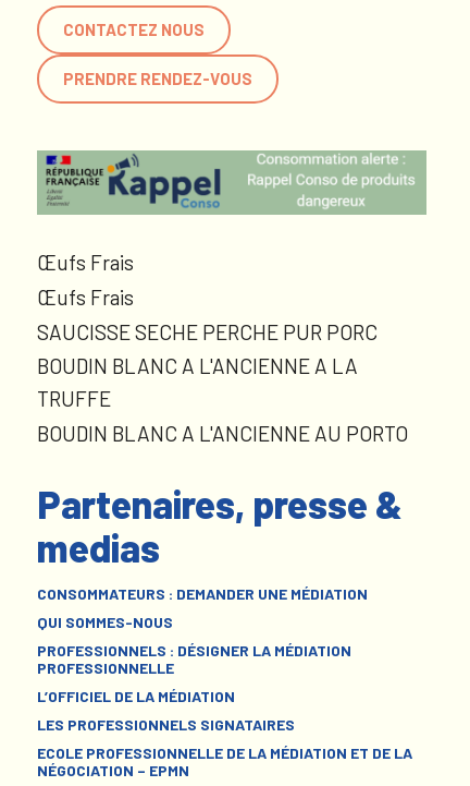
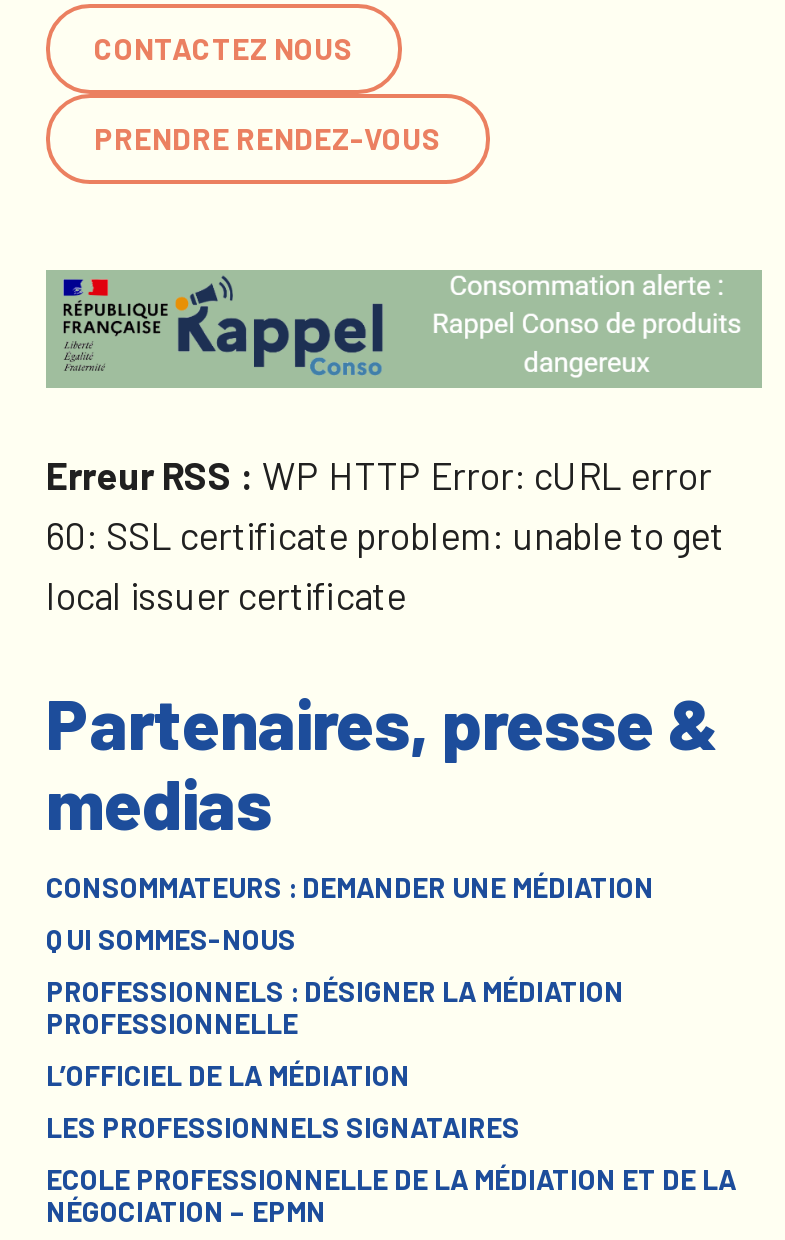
[37,249,408,446] Œufs Frais | Œufs Frais | SAUCISSE SECHE PERCHE PUR PORC | BOUDIN BLANC A L'ANCIENNE A LA | TRUFFE | BOUDIN BLANC A L'ANCIENNE AU PORTO -> [46,451,724,617] Erreur RSS : WP HTTP Error: cURL error | 60: SSL certificate problem: unable to get | local issuer certificate

